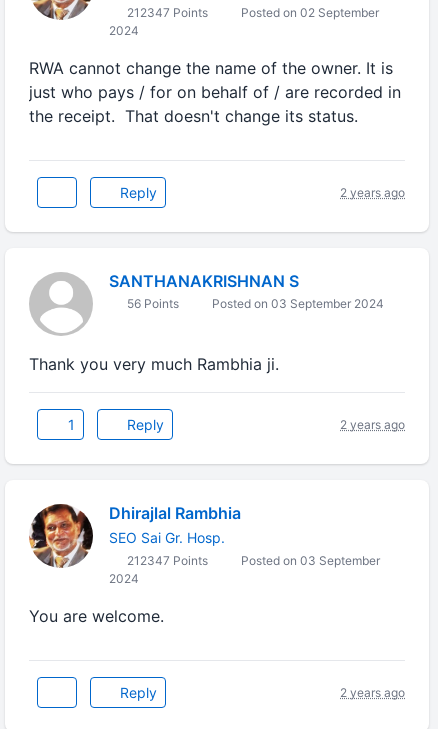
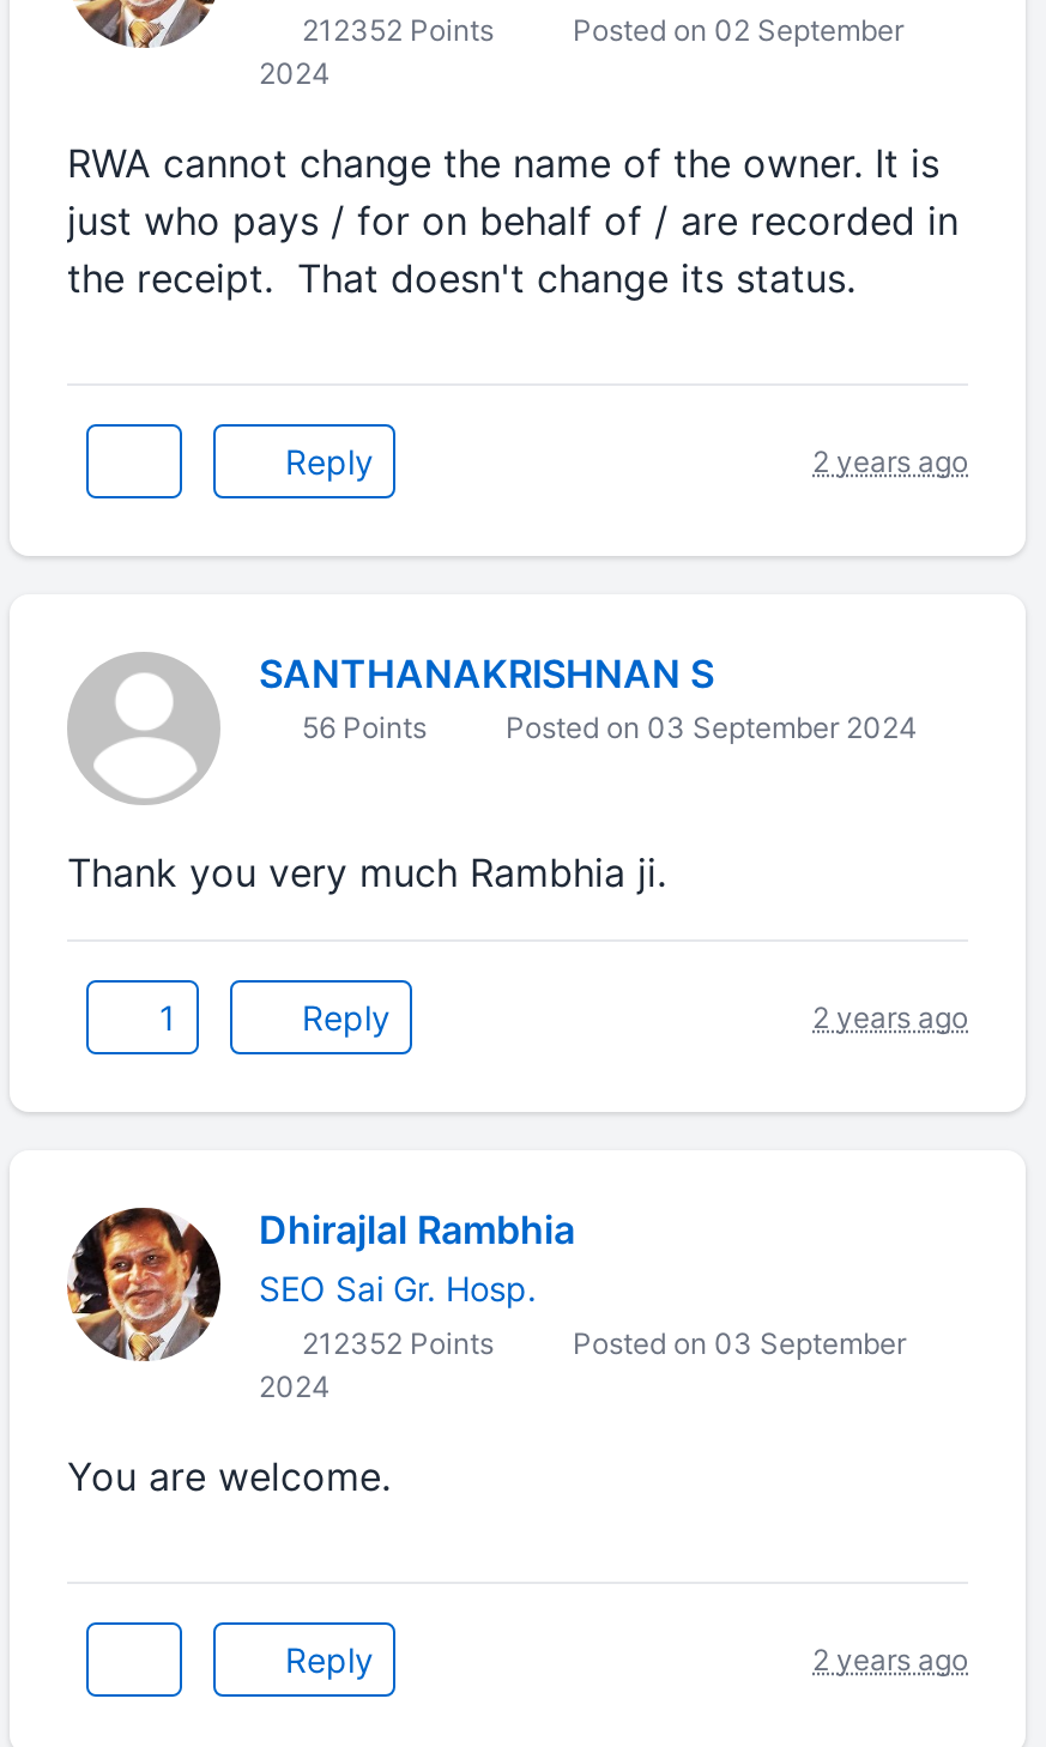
[124,5,379,20] 212347 Points Posted on 02 September -> [295,12,903,48] 212352 Points Posted on 02 September
[124,553,380,568] 212347 Points Posted on 03 September -> [295,1325,906,1361] 212352 Points Posted on 03 September

